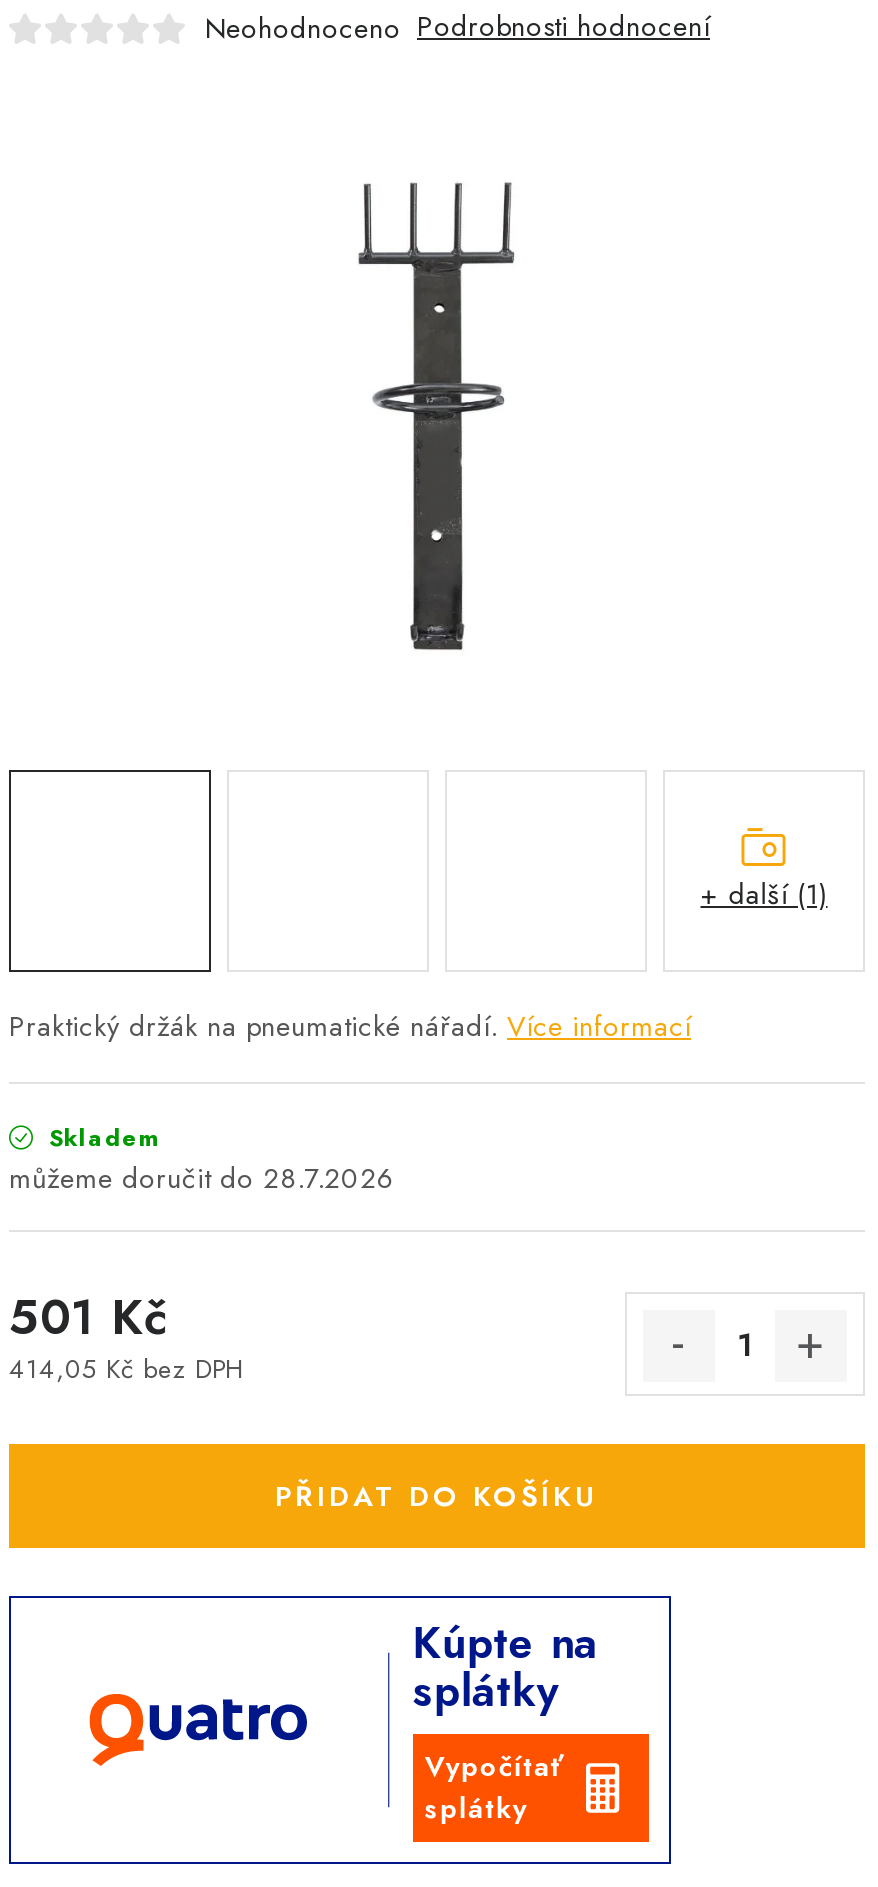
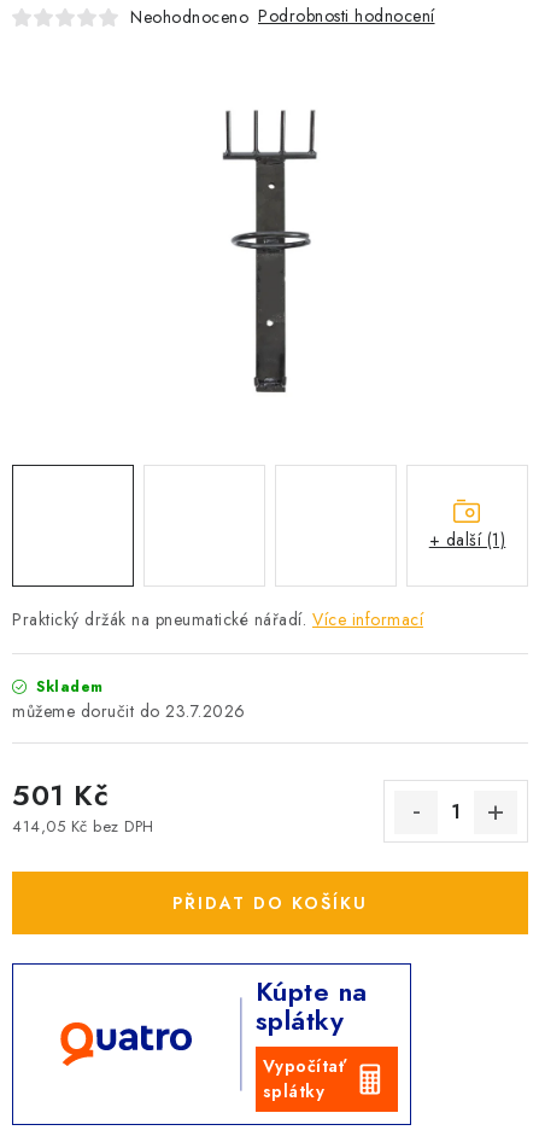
[263,1158,396,1198] 28.7.2026 -> [165,699,245,723] 23.7.2026

